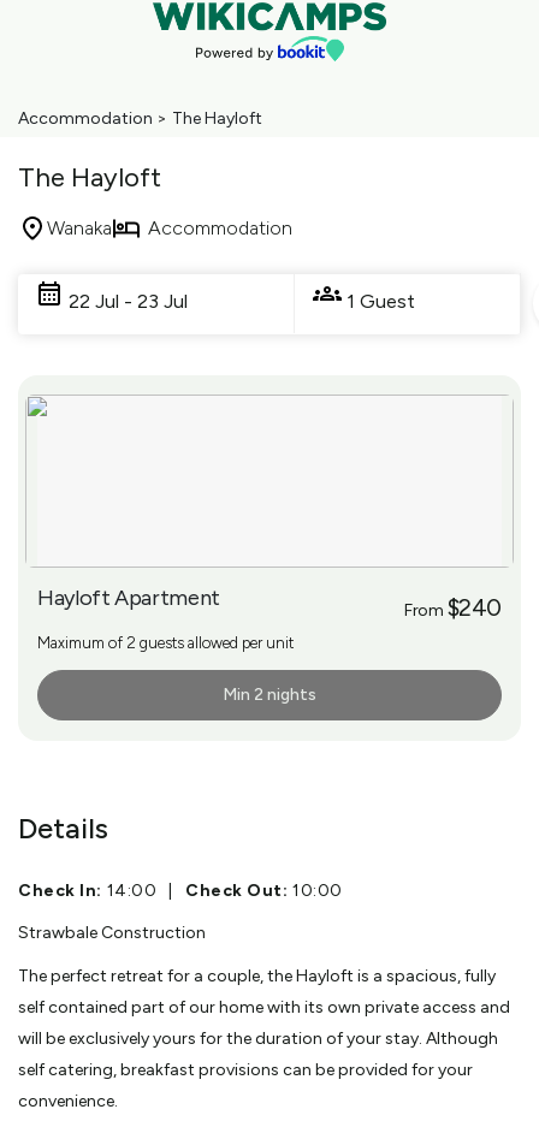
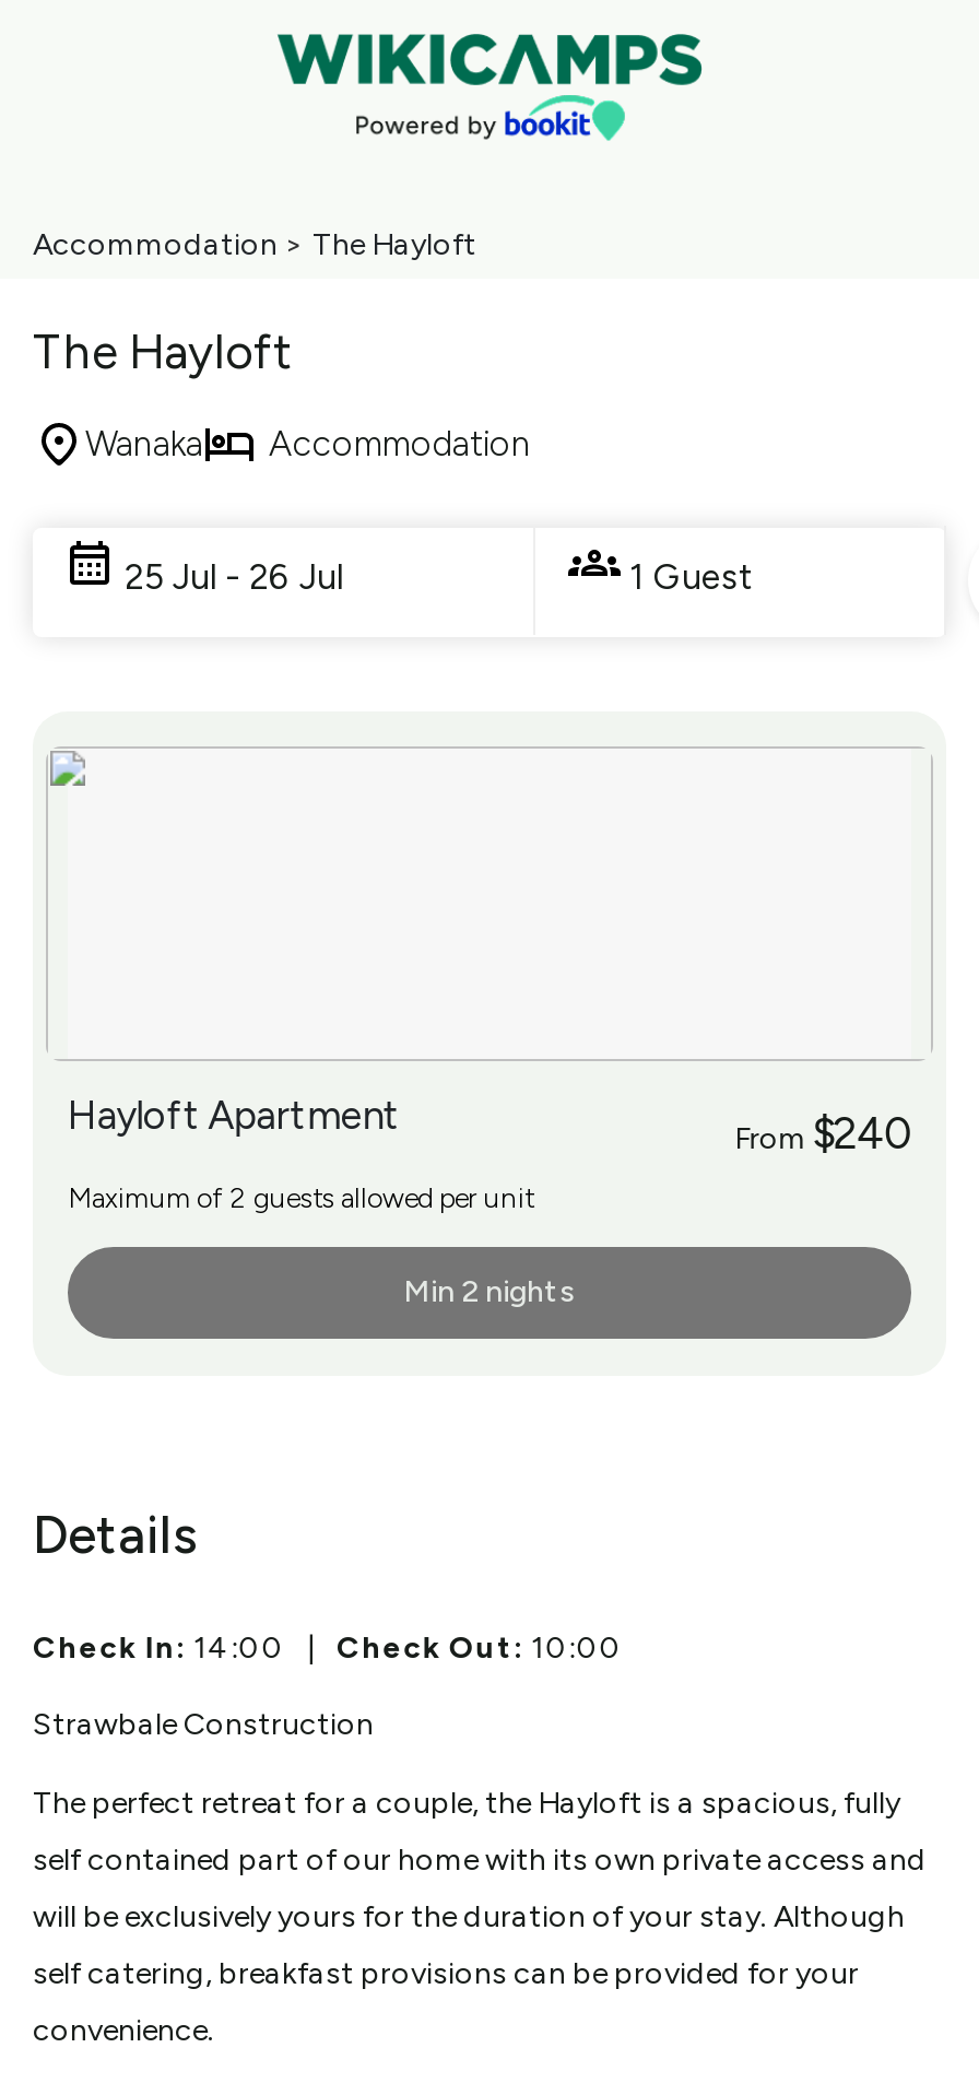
[69,290,188,313] 22 Jul - 23 Jul -> [125,557,343,598] 25 Jul - 26 Jul

